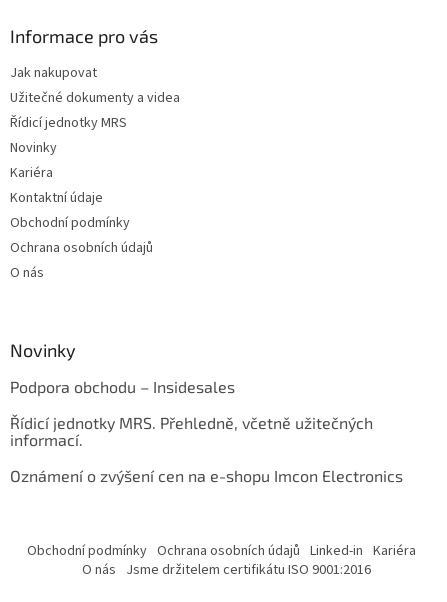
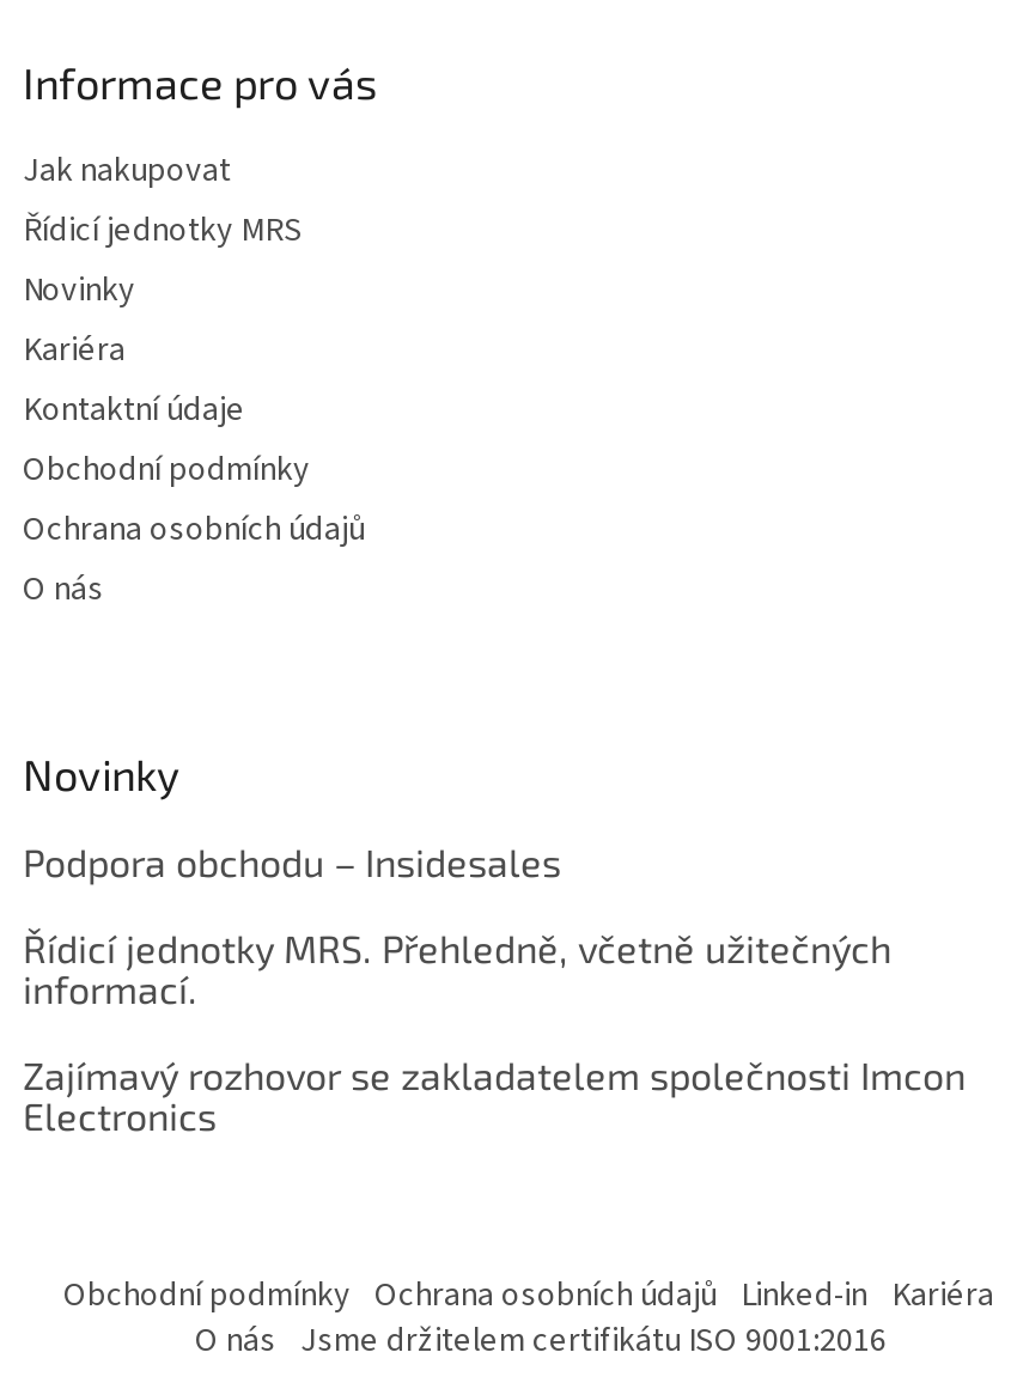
[10,88,180,108] Užitečné dokumenty a videa -> none
moved [10,113,373,449] -> [23,207,891,1011]: Řídicí jednotky MRS | Novinky | Kariéra | ... | Řídicí jednotky MRS. Přehledně, včetně užitečných | informací.
[10,466,403,485] Oznámení o zvýšení cen na e-shopu Imcon Electronics -> [23,1052,966,1138] Zajímavý rozhovor se zakladatelem společnosti Imcon | Electronics

